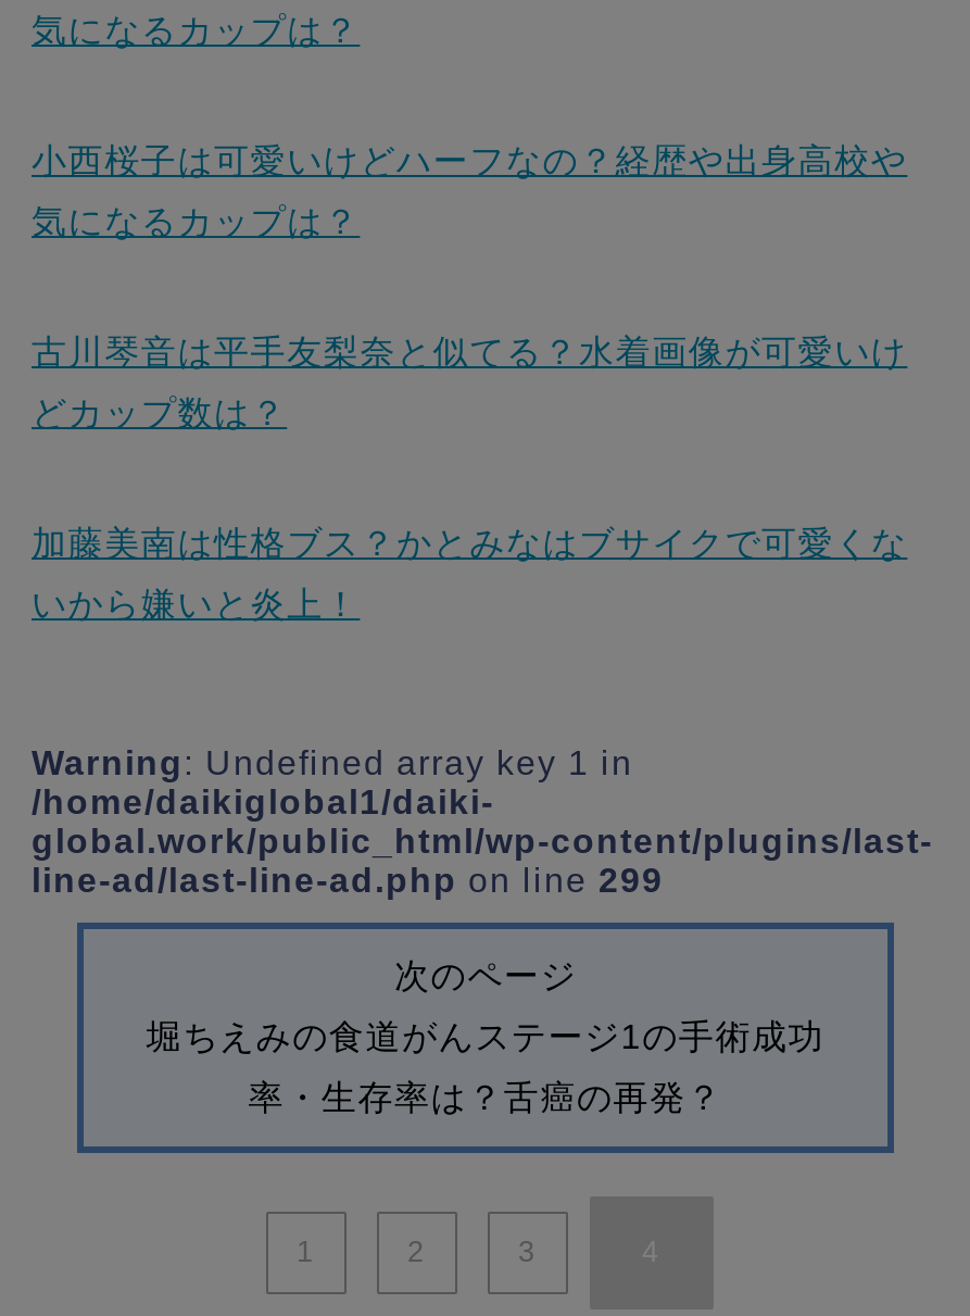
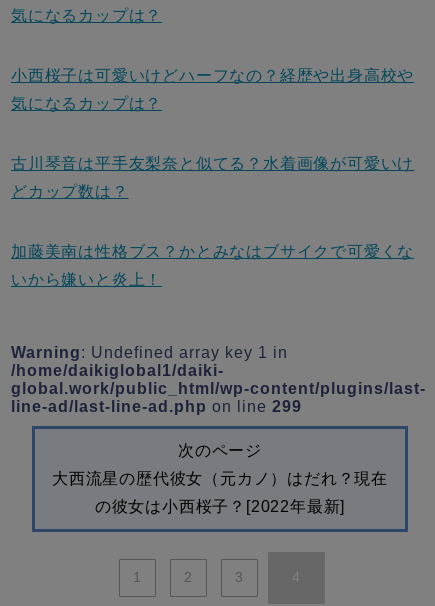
[146,1018,825,1055] 堀ちえみの食道がんステージ1の手術成功 -> [52,470,388,487] 大西流星の歴代彼女（元カノ）はだれ？現在
[248,1078,723,1115] 率・生存率は？舌癌の再発？ -> [95,498,345,515] の彼女は小西桜子？[2022年最新]

